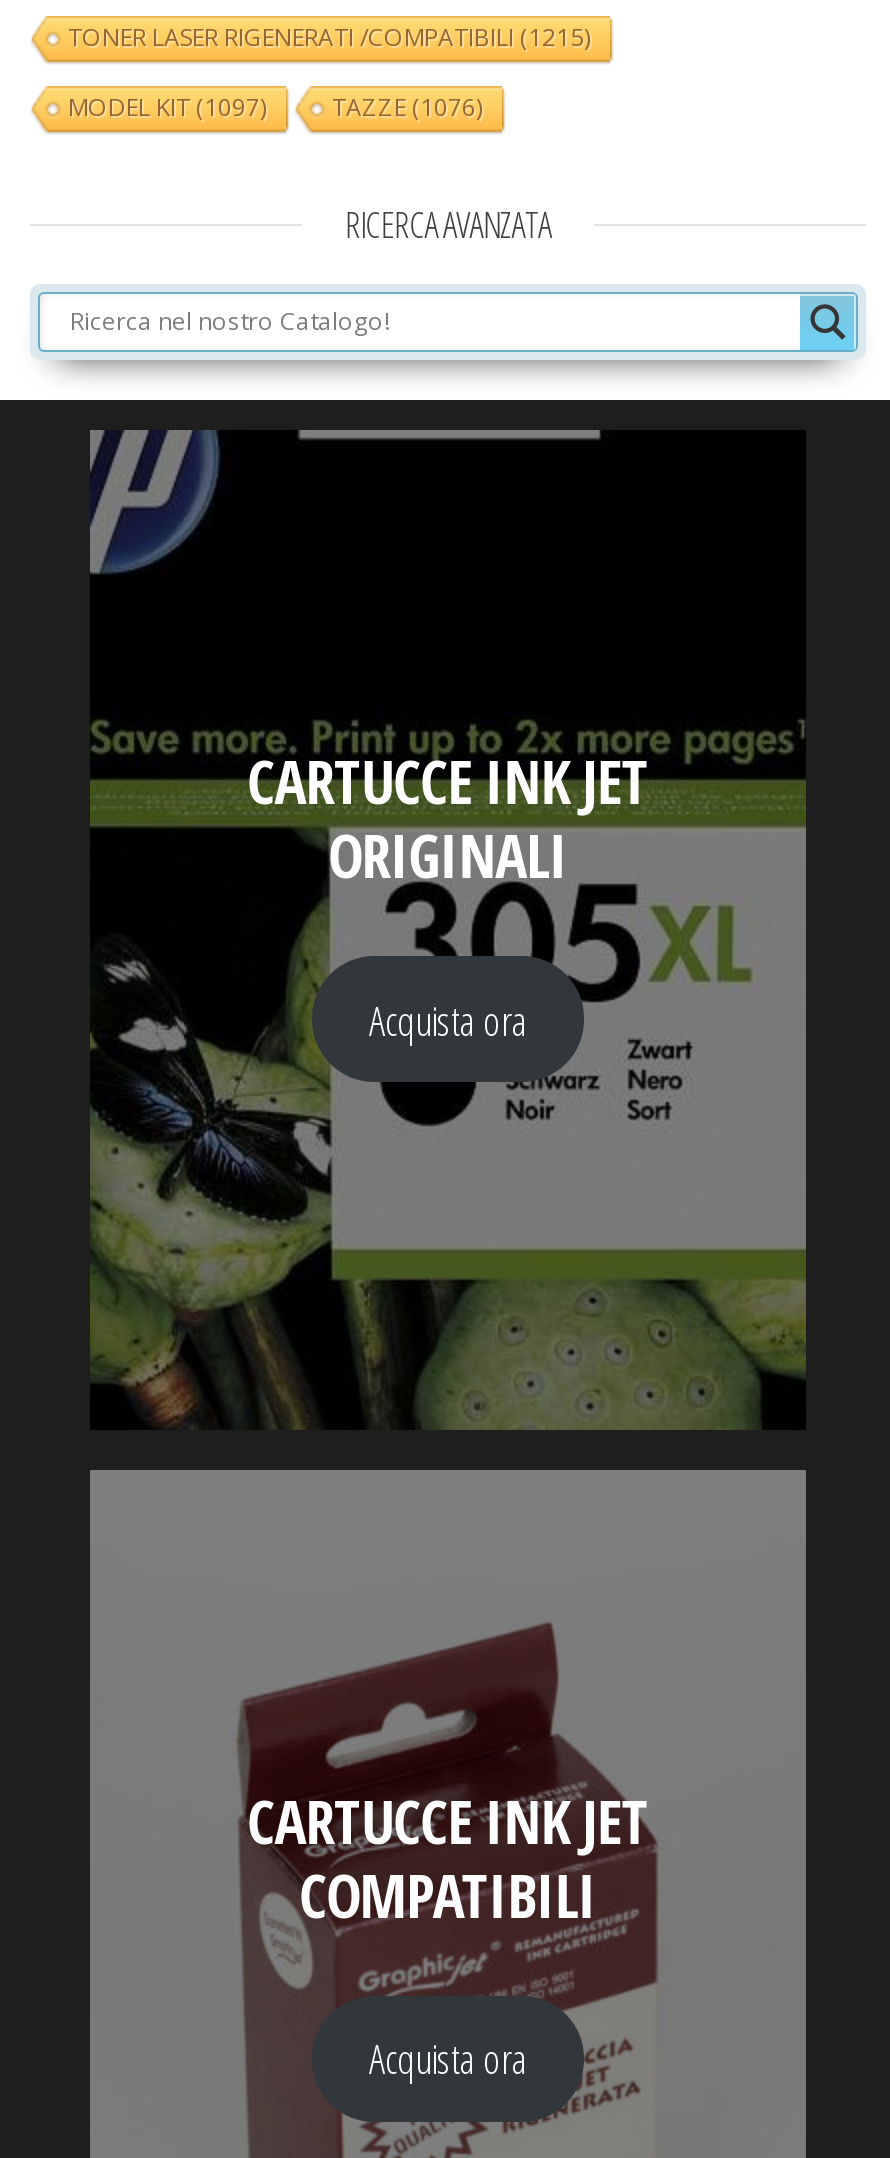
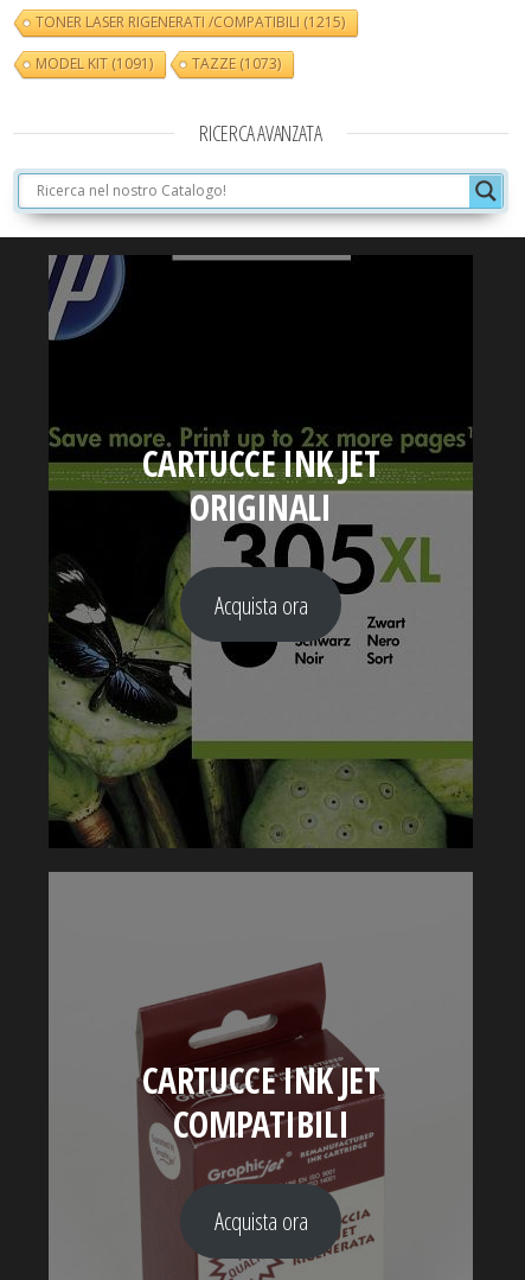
[68,89,266,123] MODEL KIT (1097) -> [36,53,153,73] MODEL KIT (1091)
[332,89,482,123] TAZZE (1076) -> [192,53,281,73] TAZZE (1073)

